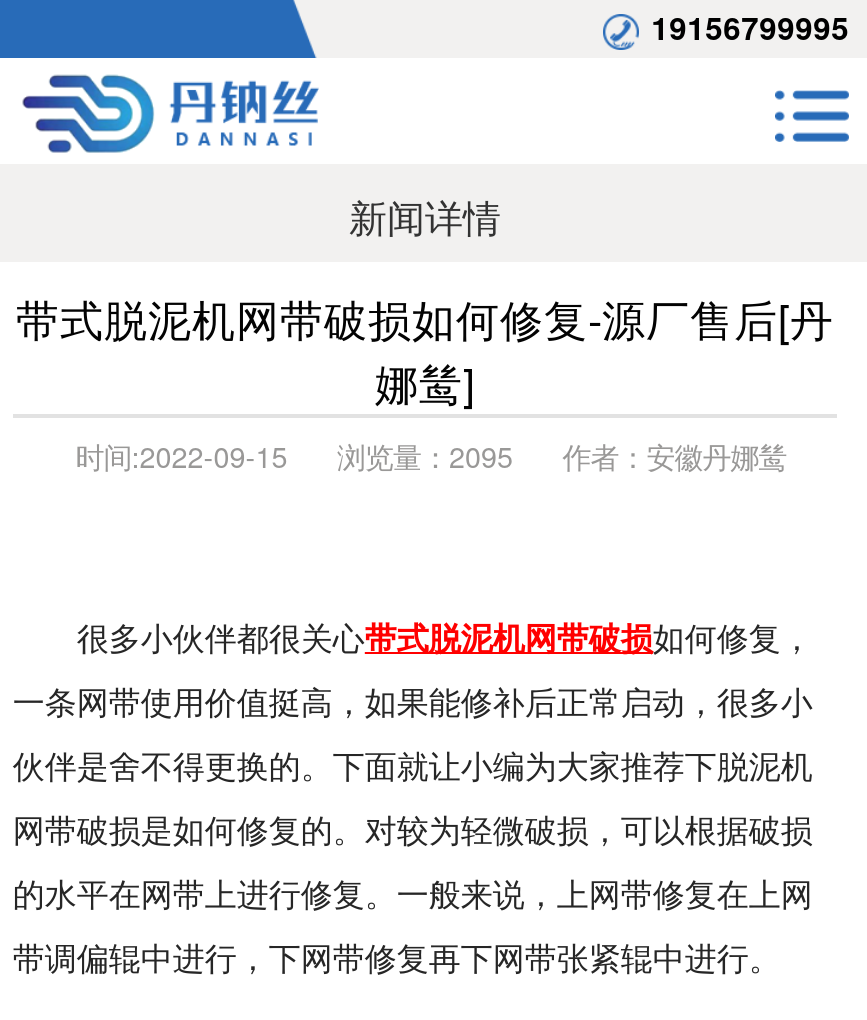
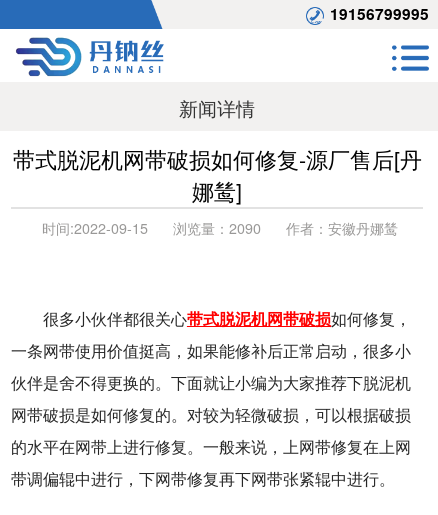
[76,435,786,475] 时间:2022-09-15 浏览量：2095 作者：安徽丹娜鸶 -> [42,217,398,237] 时间:2022-09-15 浏览量：2090 作者：安徽丹娜鸶

